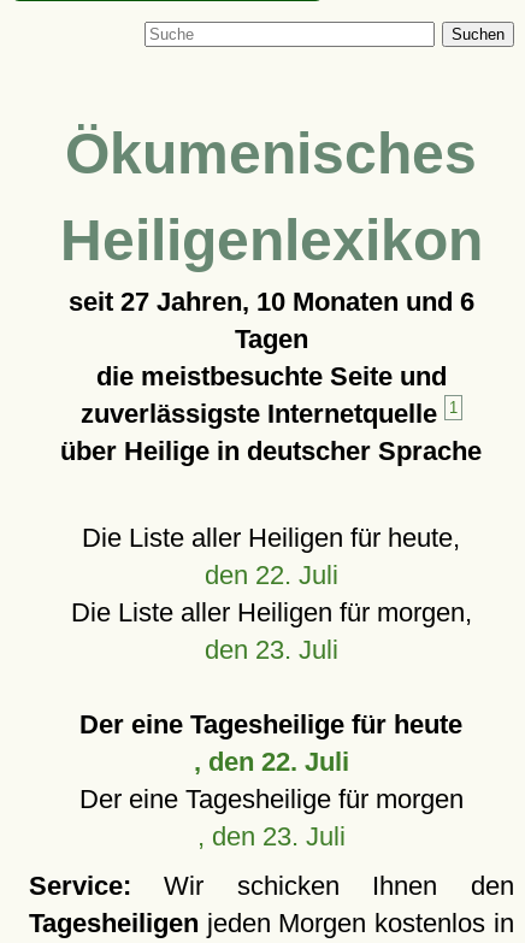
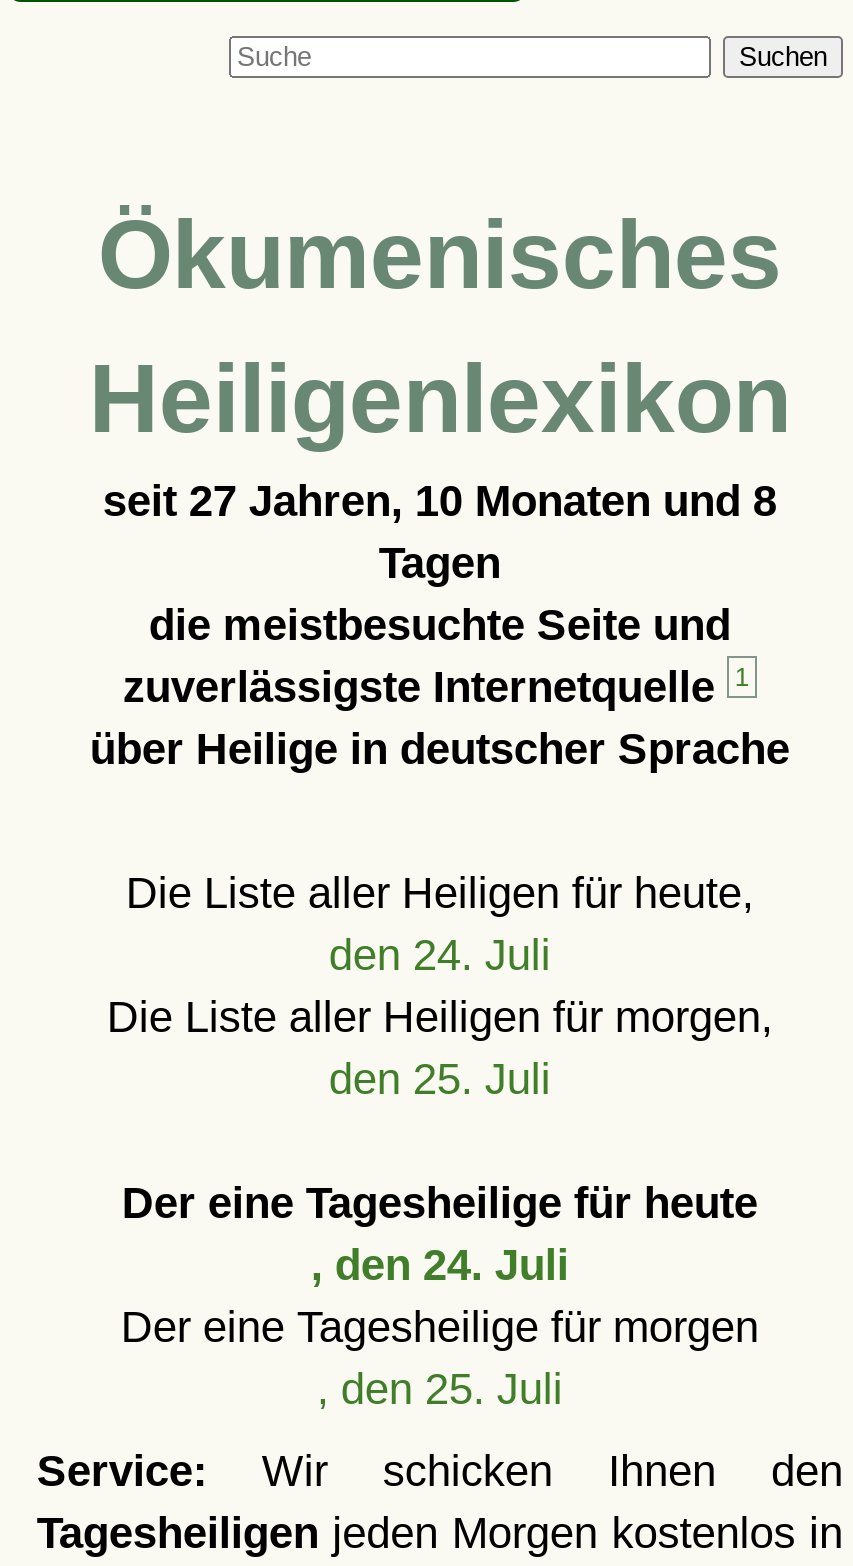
[69,287,474,317] seit 27 Jahren, 10 Monaten und 6 -> [103,476,777,526] seit 27 Jahren, 10 Monaten und 8
[205,560,338,590] den 22. Juli -> [329,930,551,980] den 24. Juli
[205,635,338,665] den 23. Juli -> [329,1054,551,1104] den 25. Juli
[194,747,349,777] , den 22. Juli -> [311,1240,569,1290] , den 24. Juli
[197,821,345,851] , den 23. Juli -> [317,1364,563,1414] , den 25. Juli

